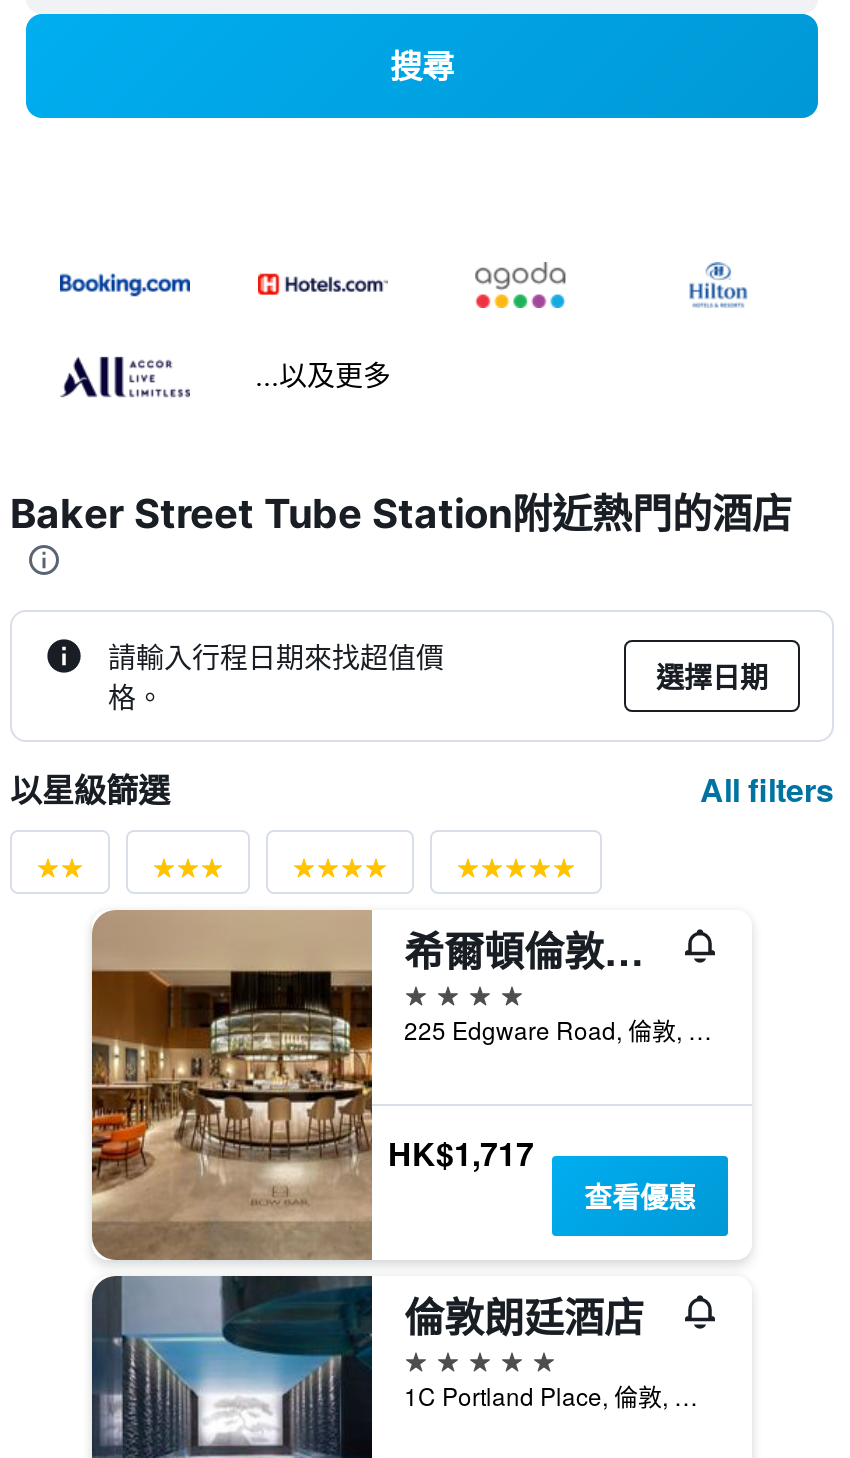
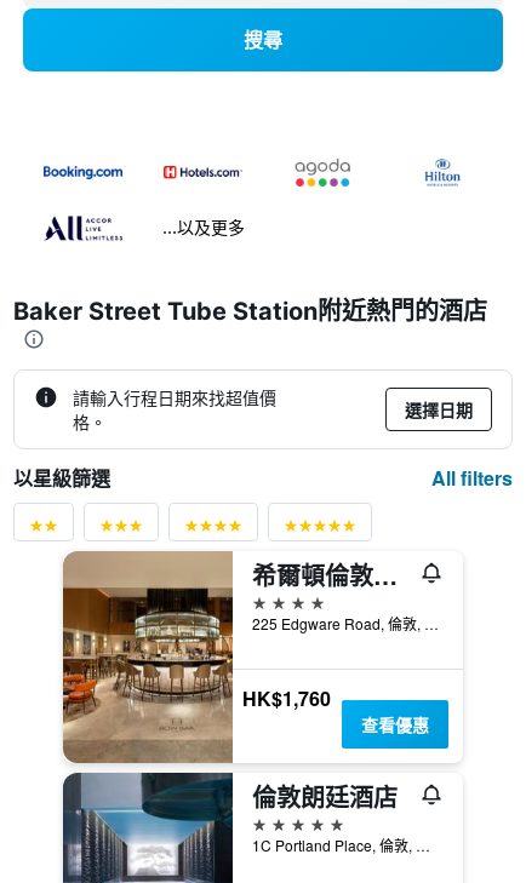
[388,1129,534,1175] HK$1,717 -> [242,684,331,712] HK$1,760

